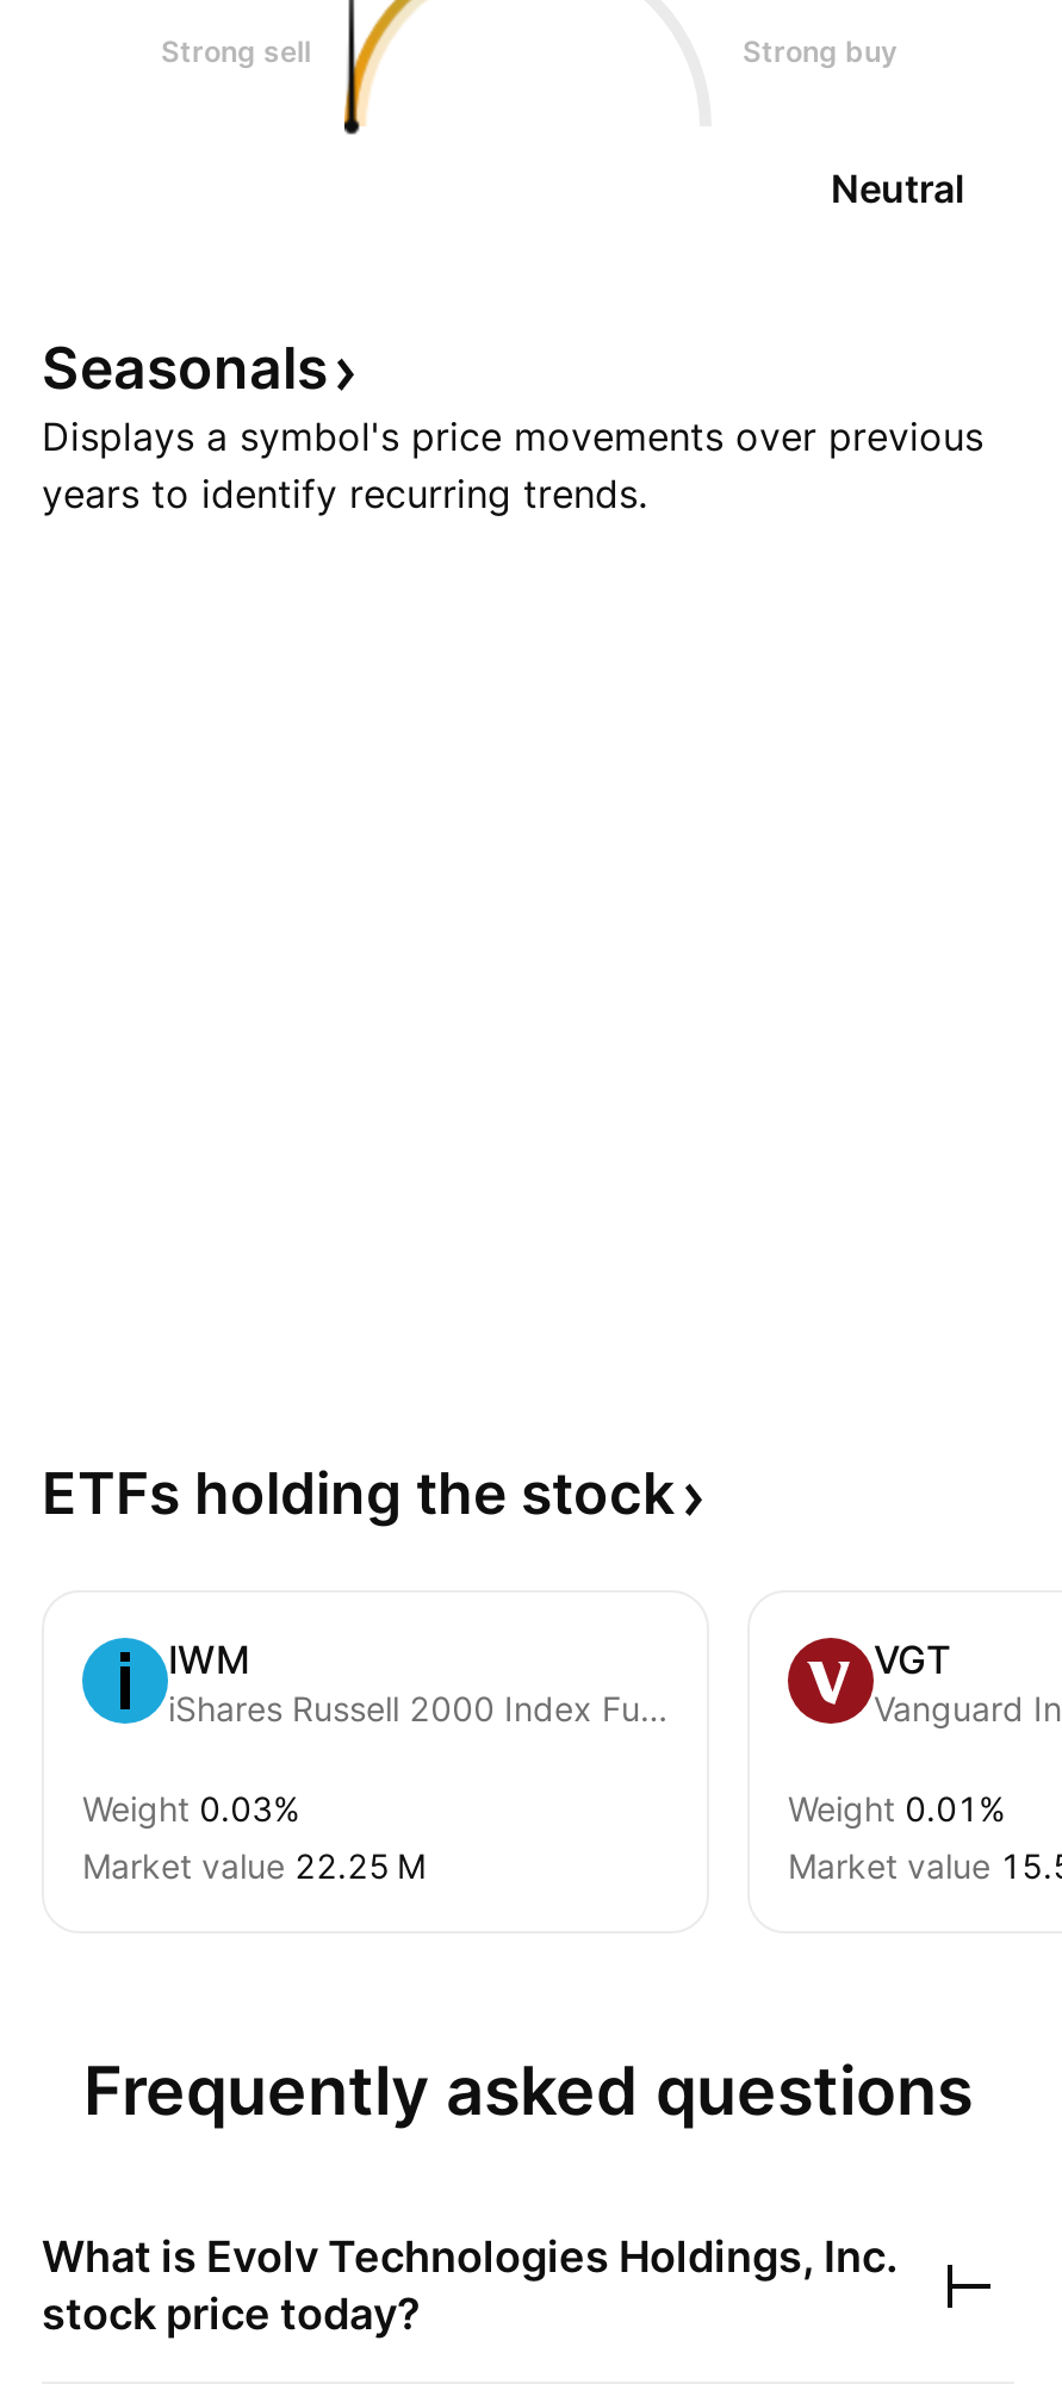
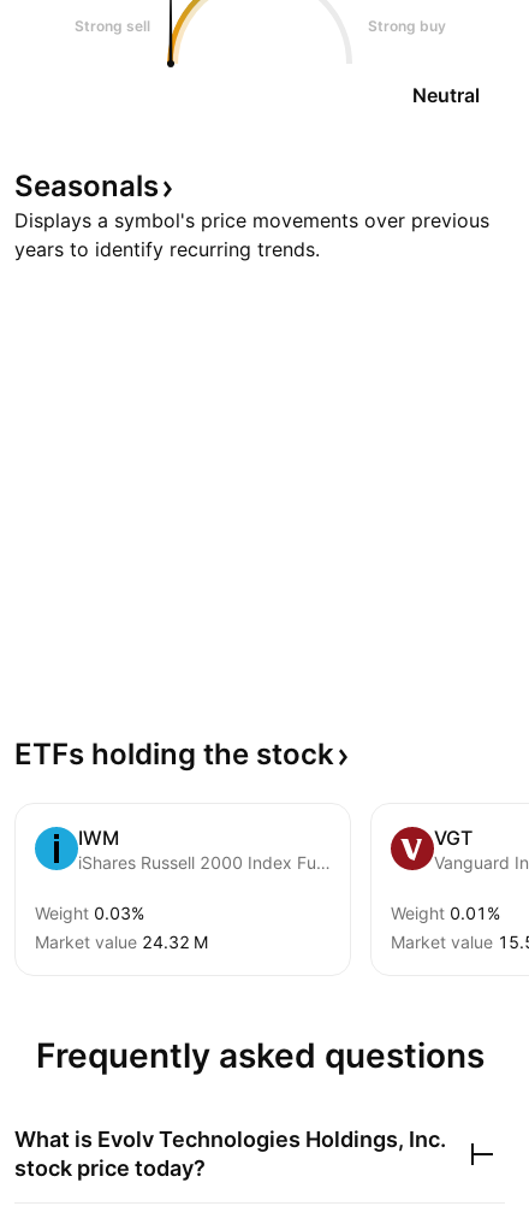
[82,1845,426,1886] Market value 22.25 M -> [35,932,208,952] Market value 24.32 M

